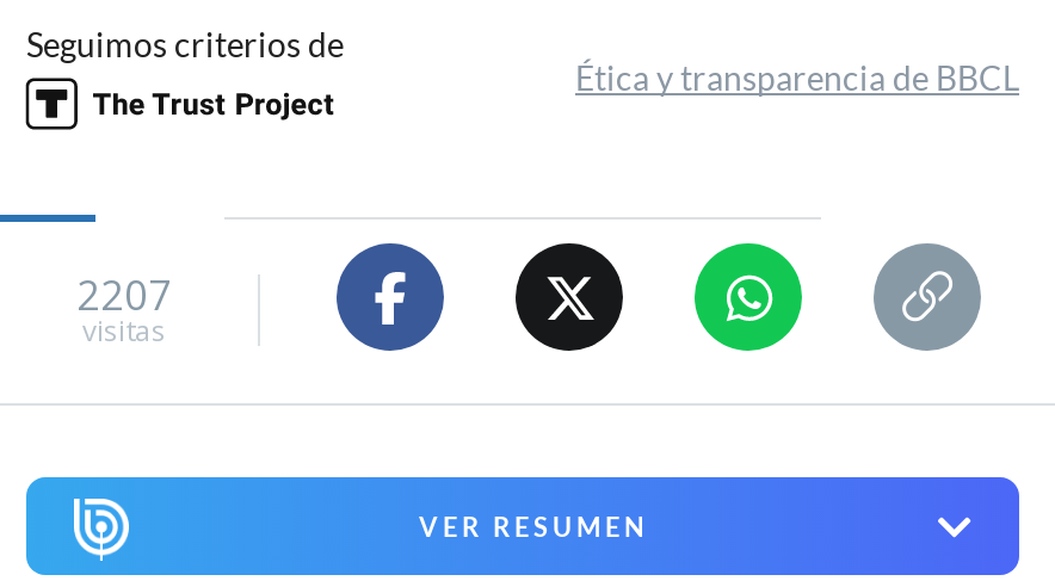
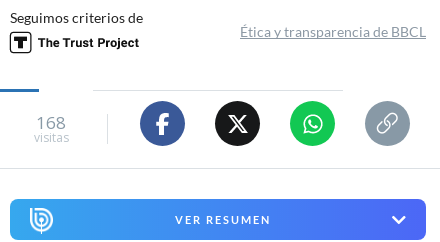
[76,267,172,322] 2207 -> [36,111,66,134] 168

